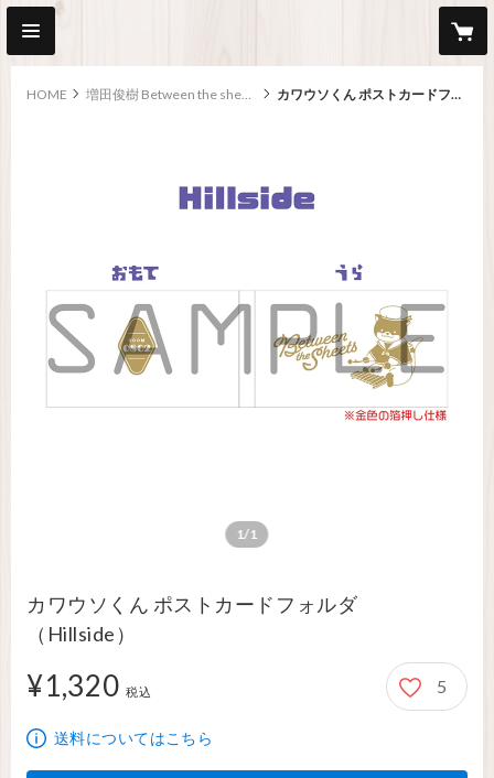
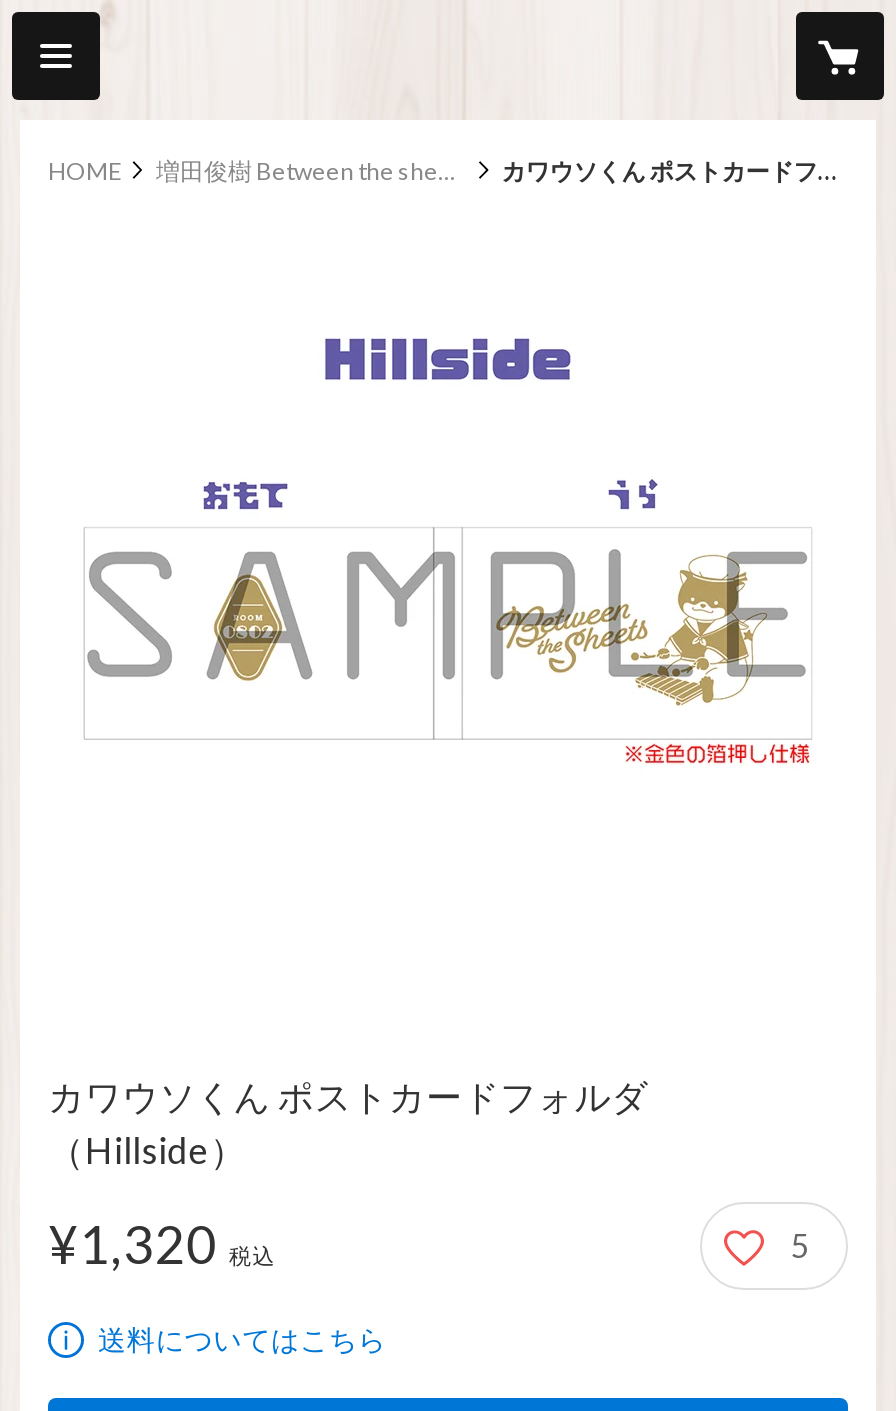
[236,525,258,542] 1/1 -> none

